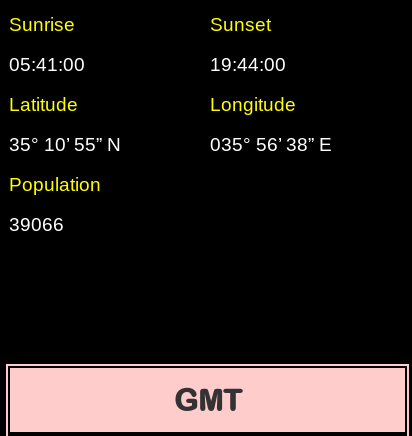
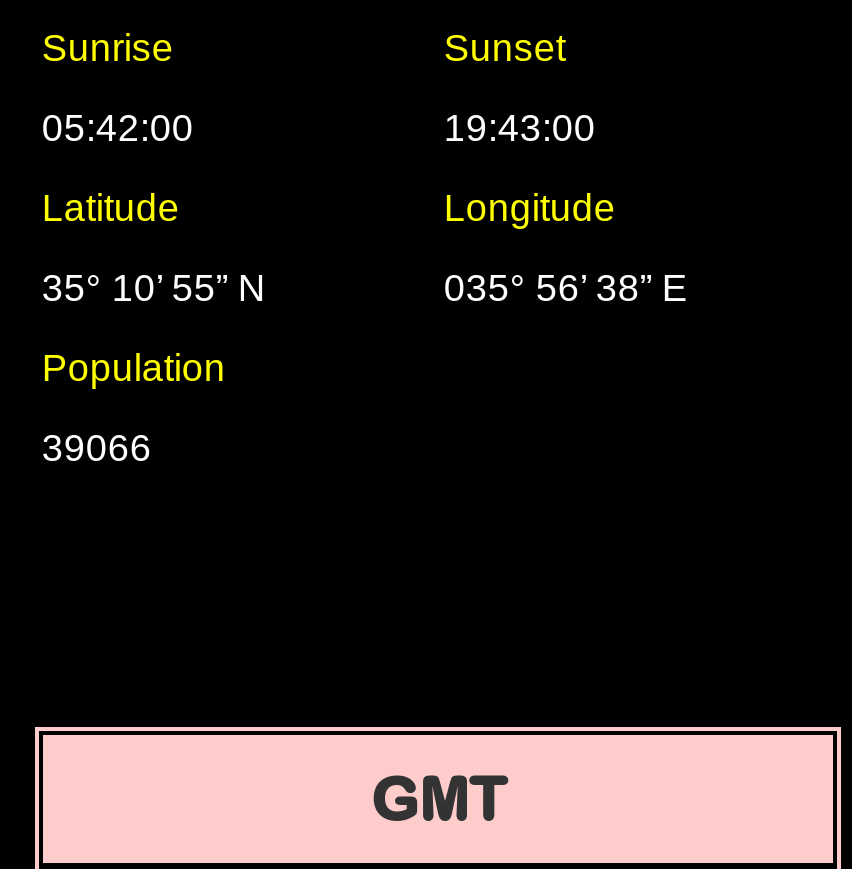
[9,54,85,75] 05:41:00 -> [42,107,194,149] 05:42:00
[210,54,286,75] 19:44:00 -> [444,107,596,149] 19:43:00

